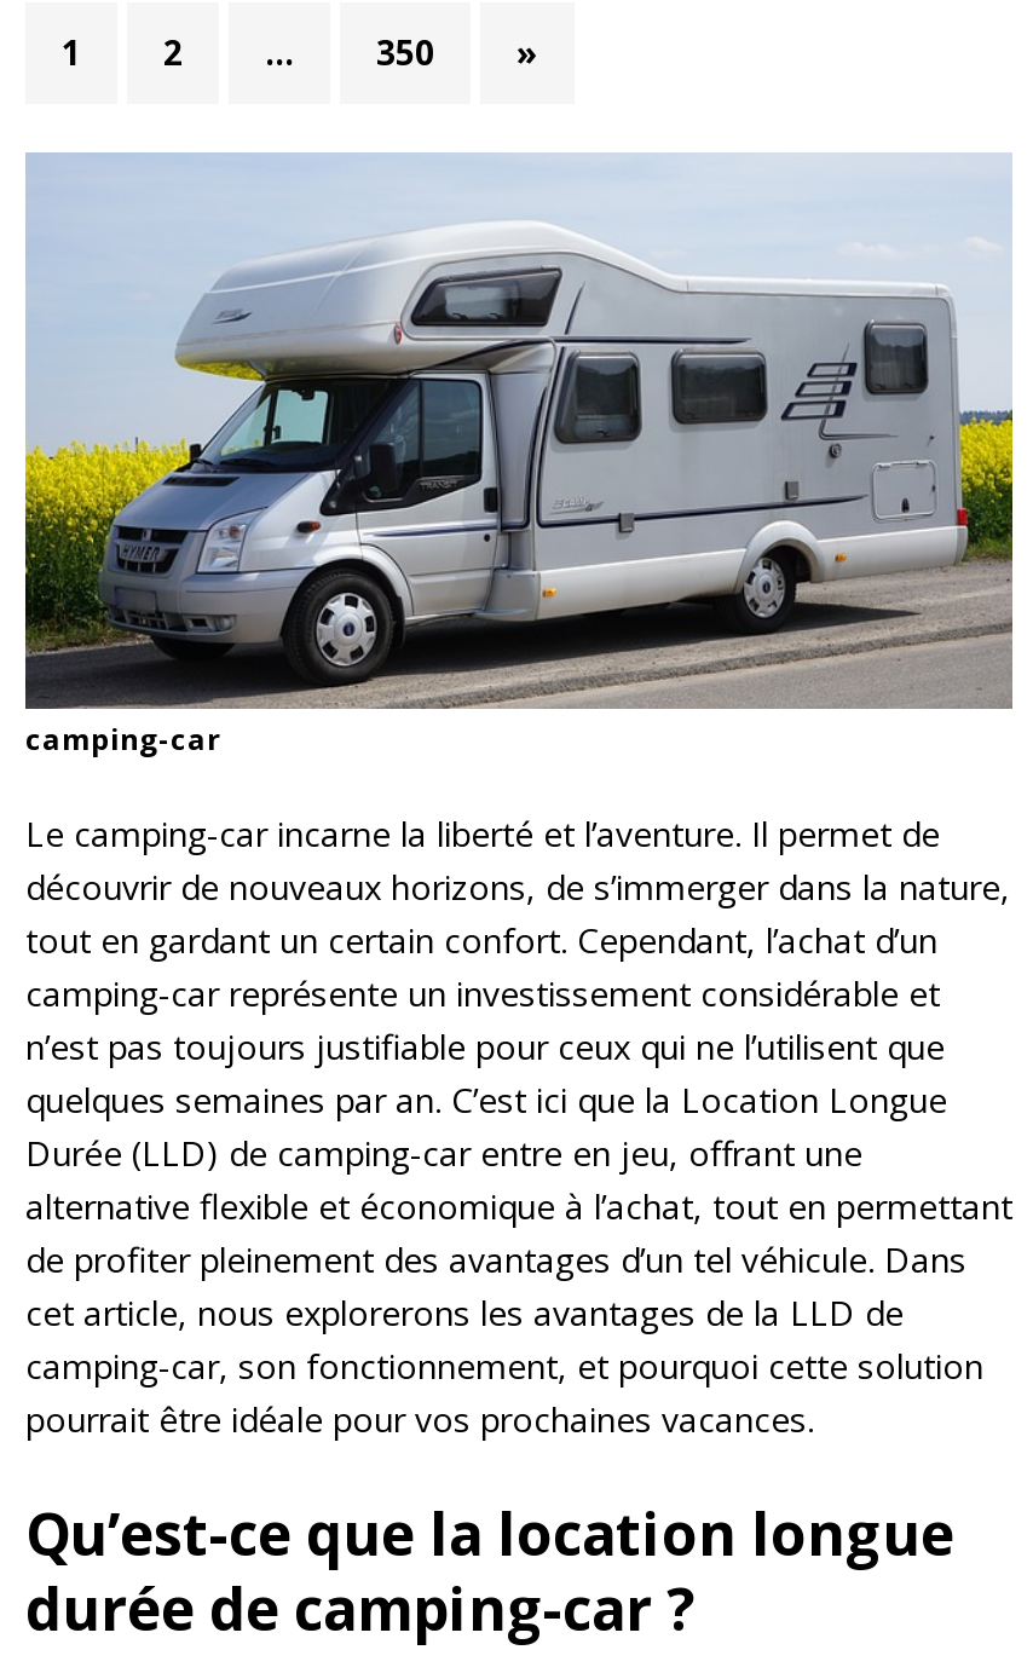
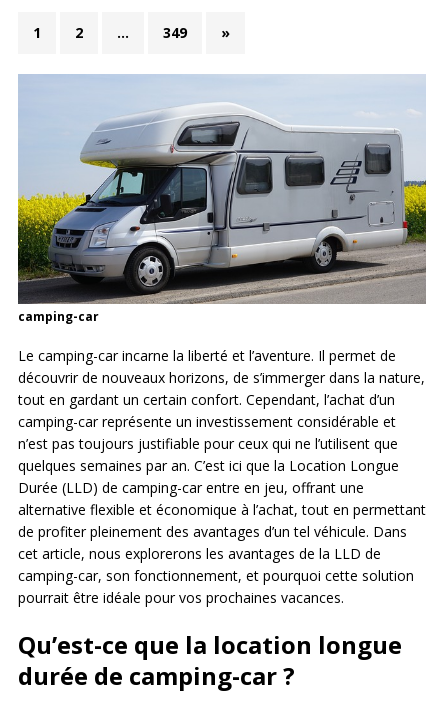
[376,29,434,75] 350 -> [163,23,187,42] 349

